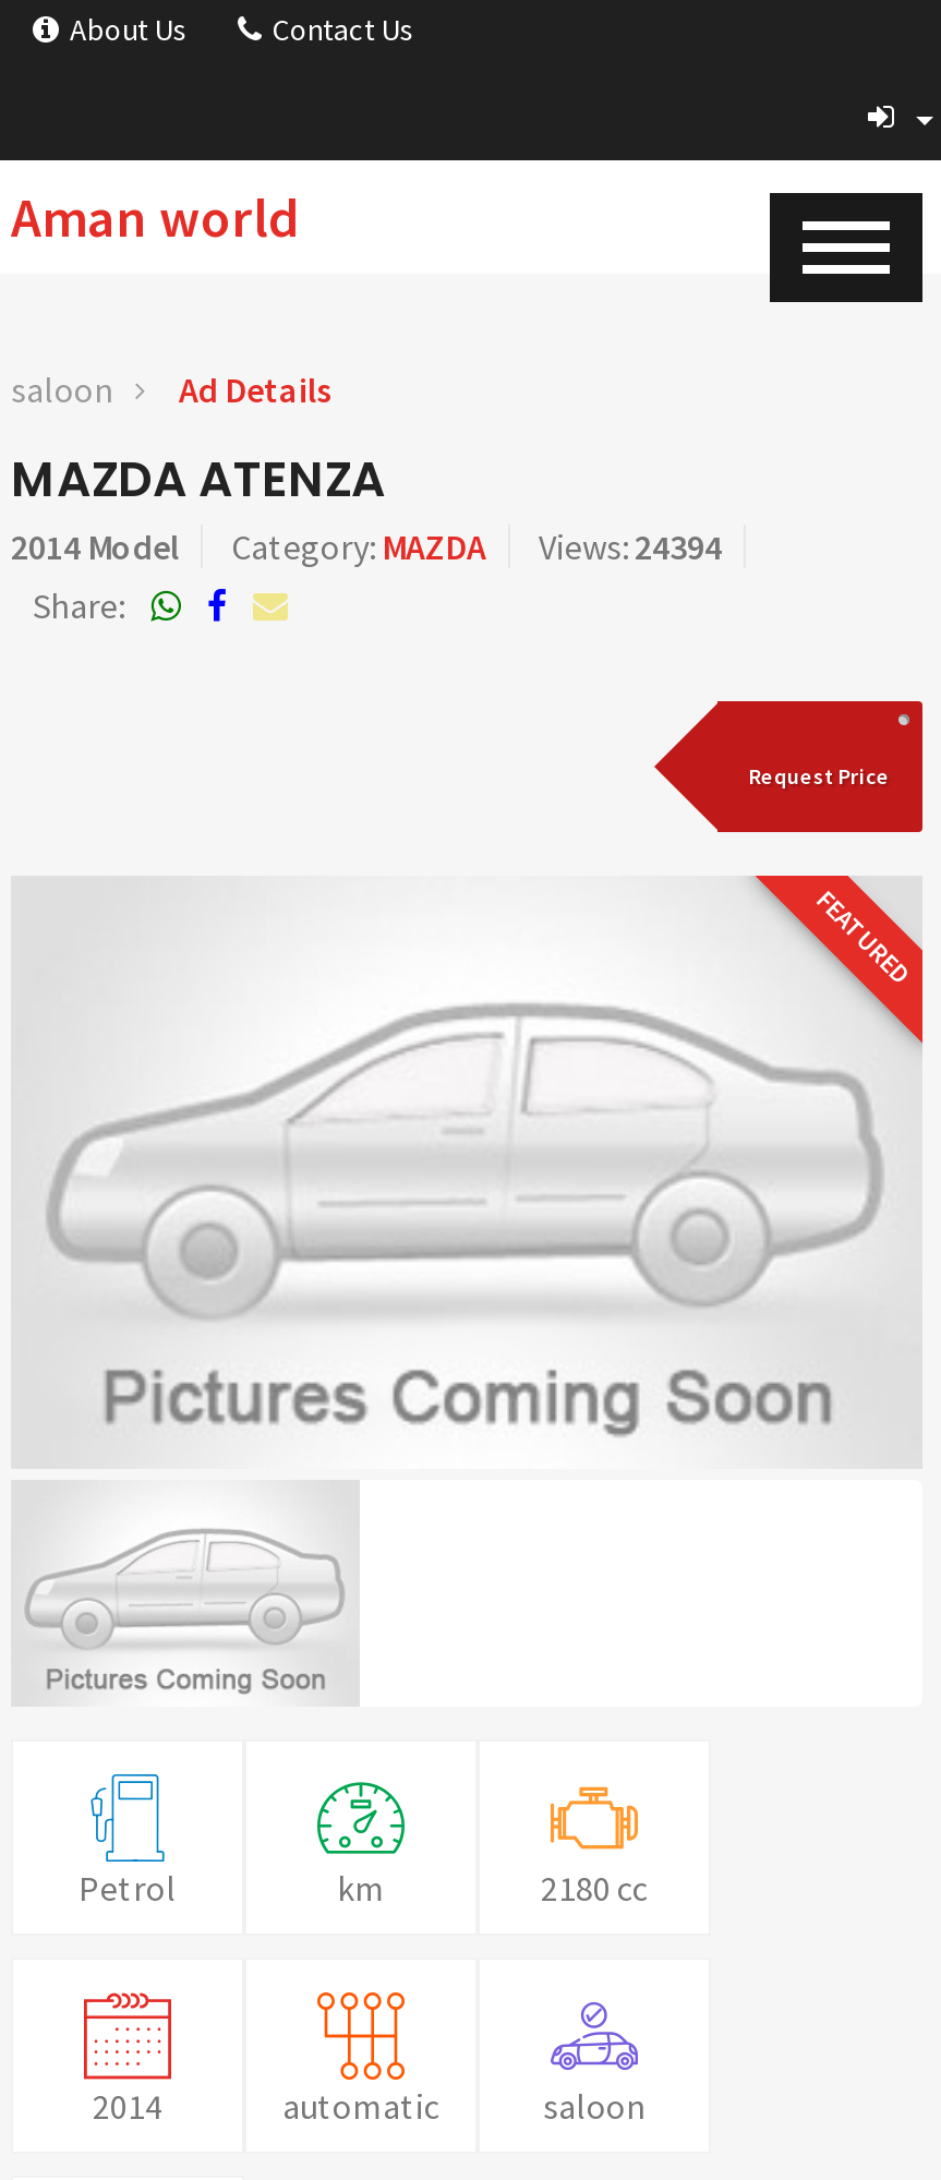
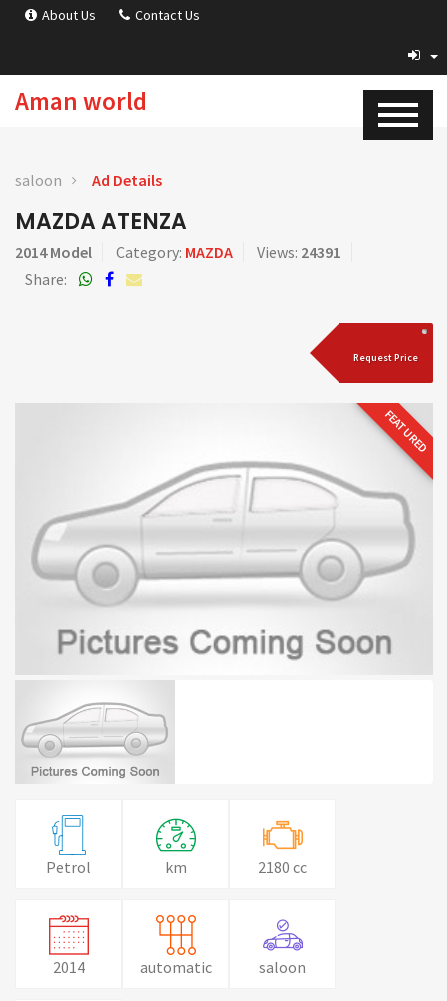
[11,525,722,568] 2014 Model Category: MAZDA Views: 24394 -> [15,242,341,262] 2014 Model Category: MAZDA Views: 24391

